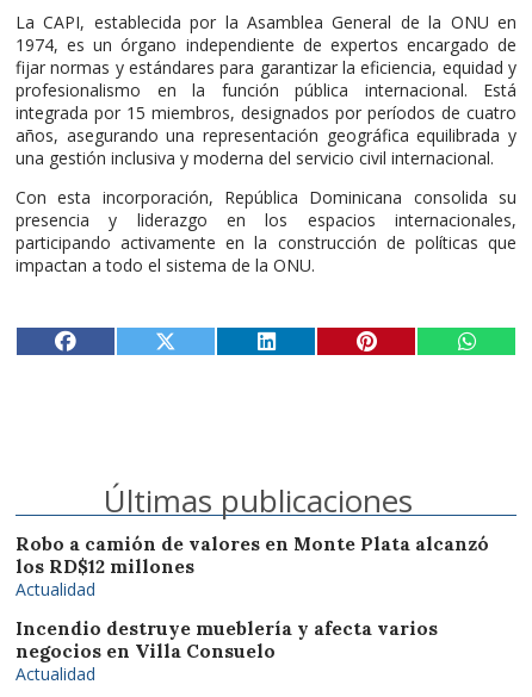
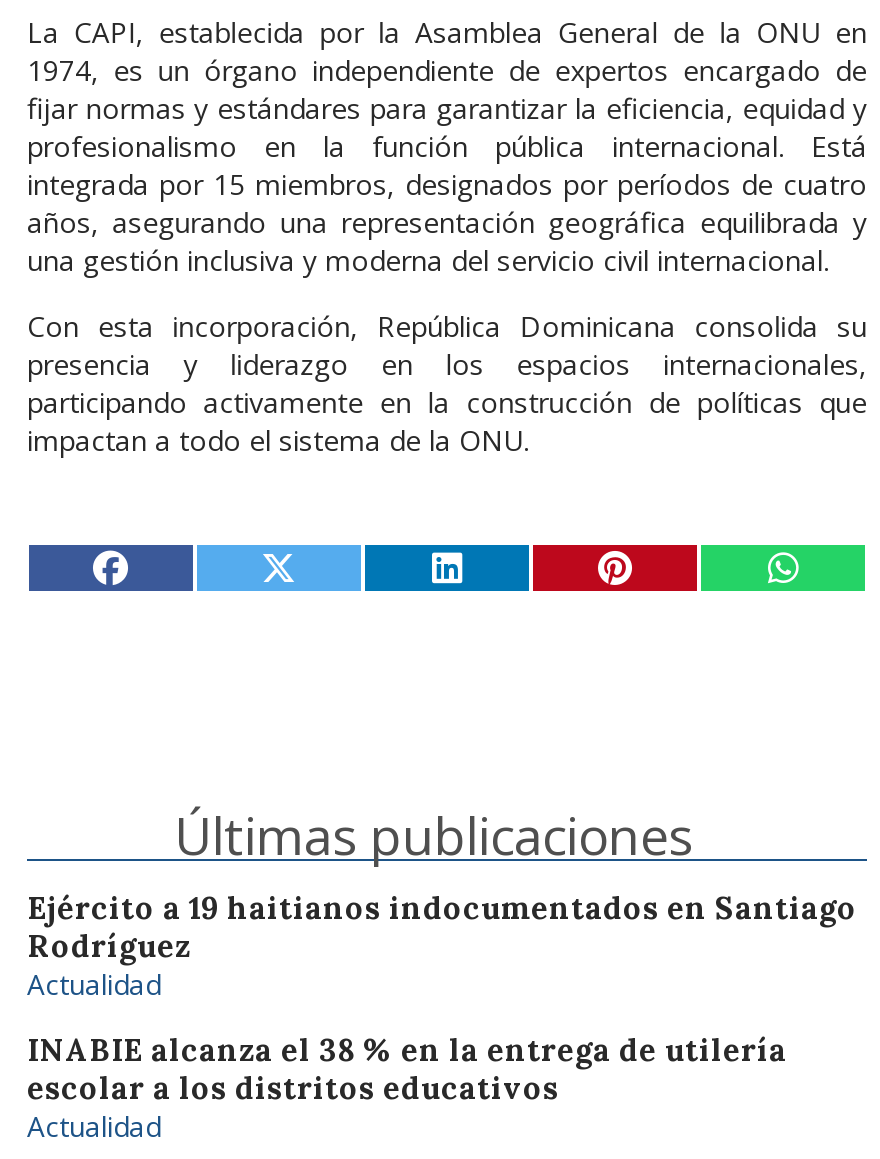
[16,533,489,578] Robo a camión de valores en Monte Plata alcanzó | los RD$12 millones -> [27,889,857,965] Ejército a 19 haitianos indocumentados en Santiago | Rodríguez
[16,617,438,663] Incendio destruye mueblería y afecta varios | negocios en Villa Consuelo -> [27,1031,787,1107] INABIE alcanza el 38 % en la entrega de utilería | escolar a los distritos educativos

